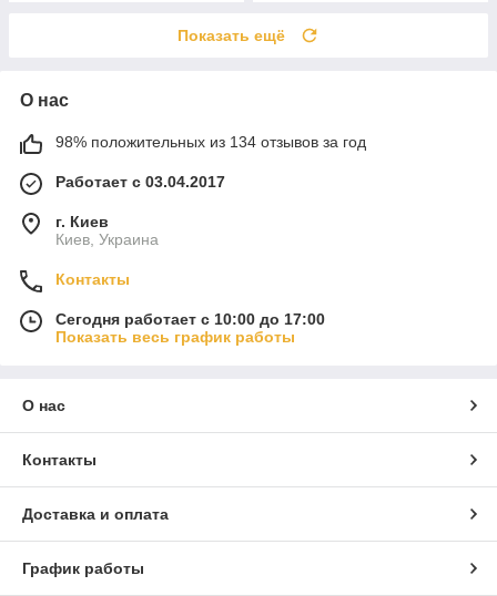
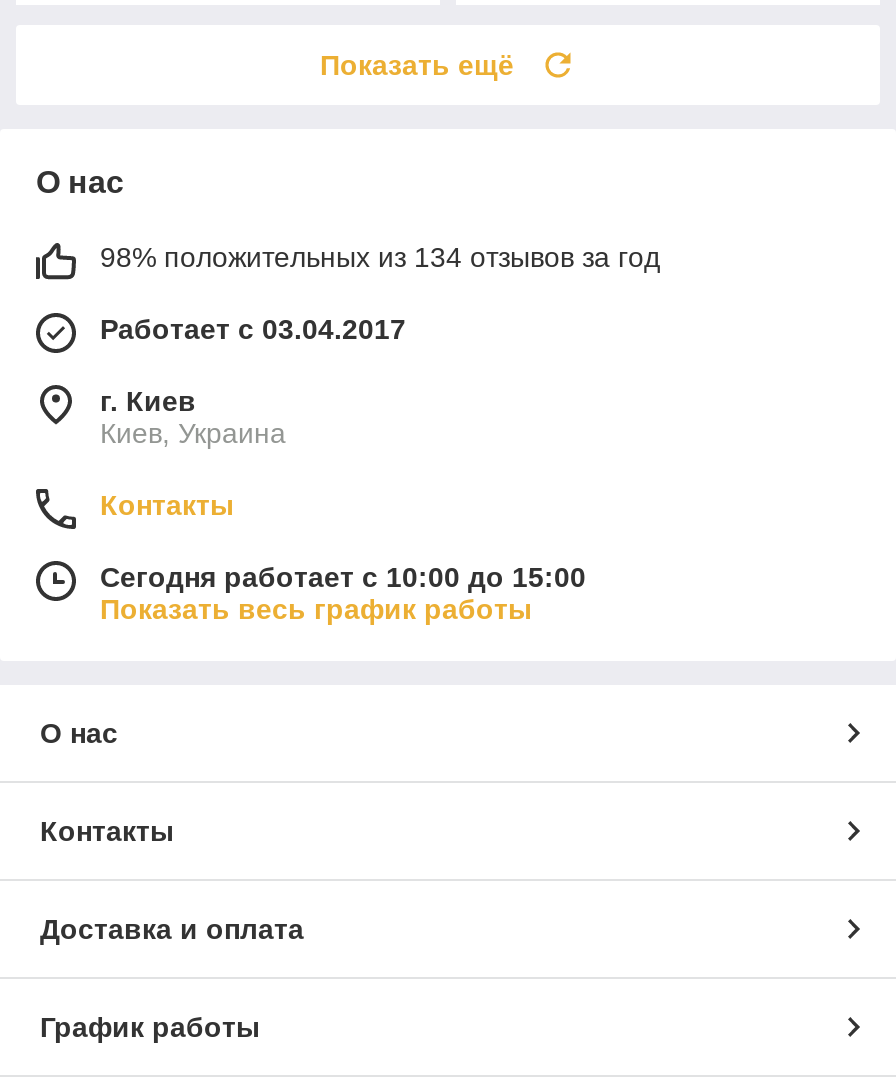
[55,310,325,328] Сегодня работает с 10:00 до 17:00 -> [100,561,586,593] Сегодня работает с 10:00 до 15:00

